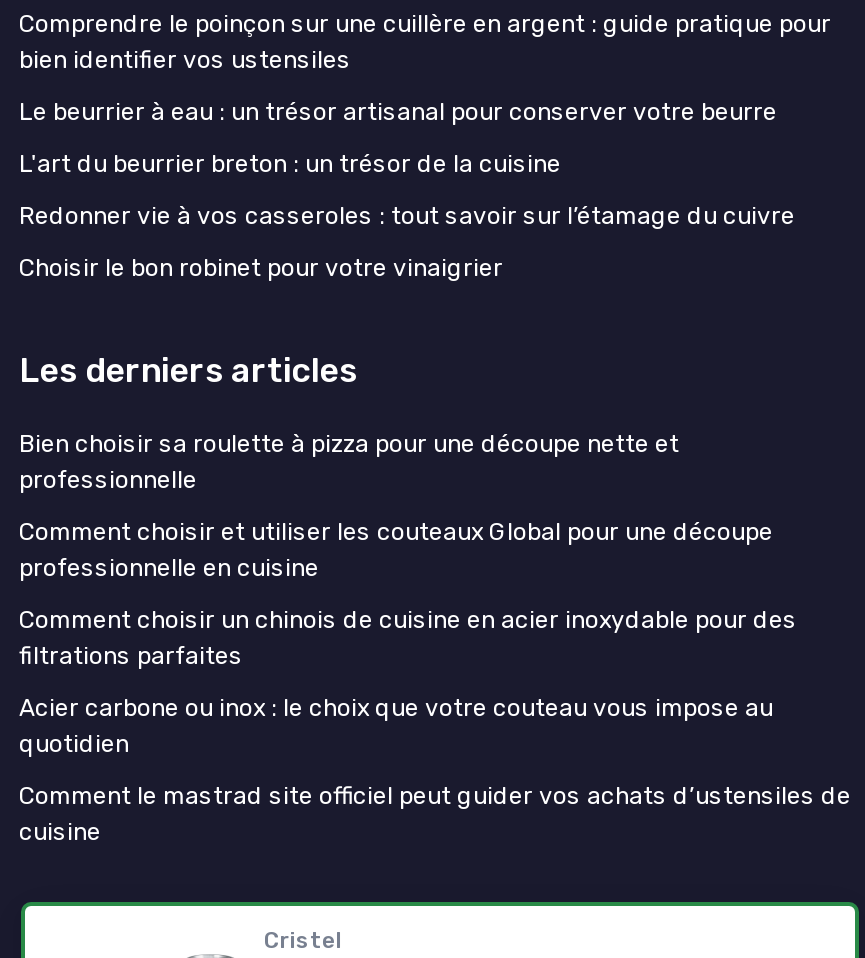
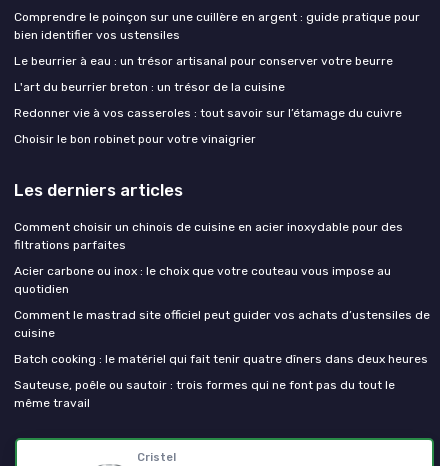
[19,430,773,582] Bien choisir sa roulette à pizza pour une découpe nette et | professionnelle | Comment choisir et utiliser les couteaux Global pour une découpe | professionnelle en cuisine -> none
moved [19,606,851,846] -> [14,220,430,340]: Comment choisir un chinois de cuisine en acier inoxydable pour des | filtrations parfaites | Acier carbone ou inox : le choix que votre couteau vous impose au | quotidien | Comment le mastrad site officiel peut guider vos achats d’ustensiles de | cuisine
none -> [14,352,428,410] Batch cooking : le matériel qui fait tenir quatre dîners dans deux heures | Sauteuse, poêle ou sautoir : trois formes qui ne font pas du tout le | même travail

